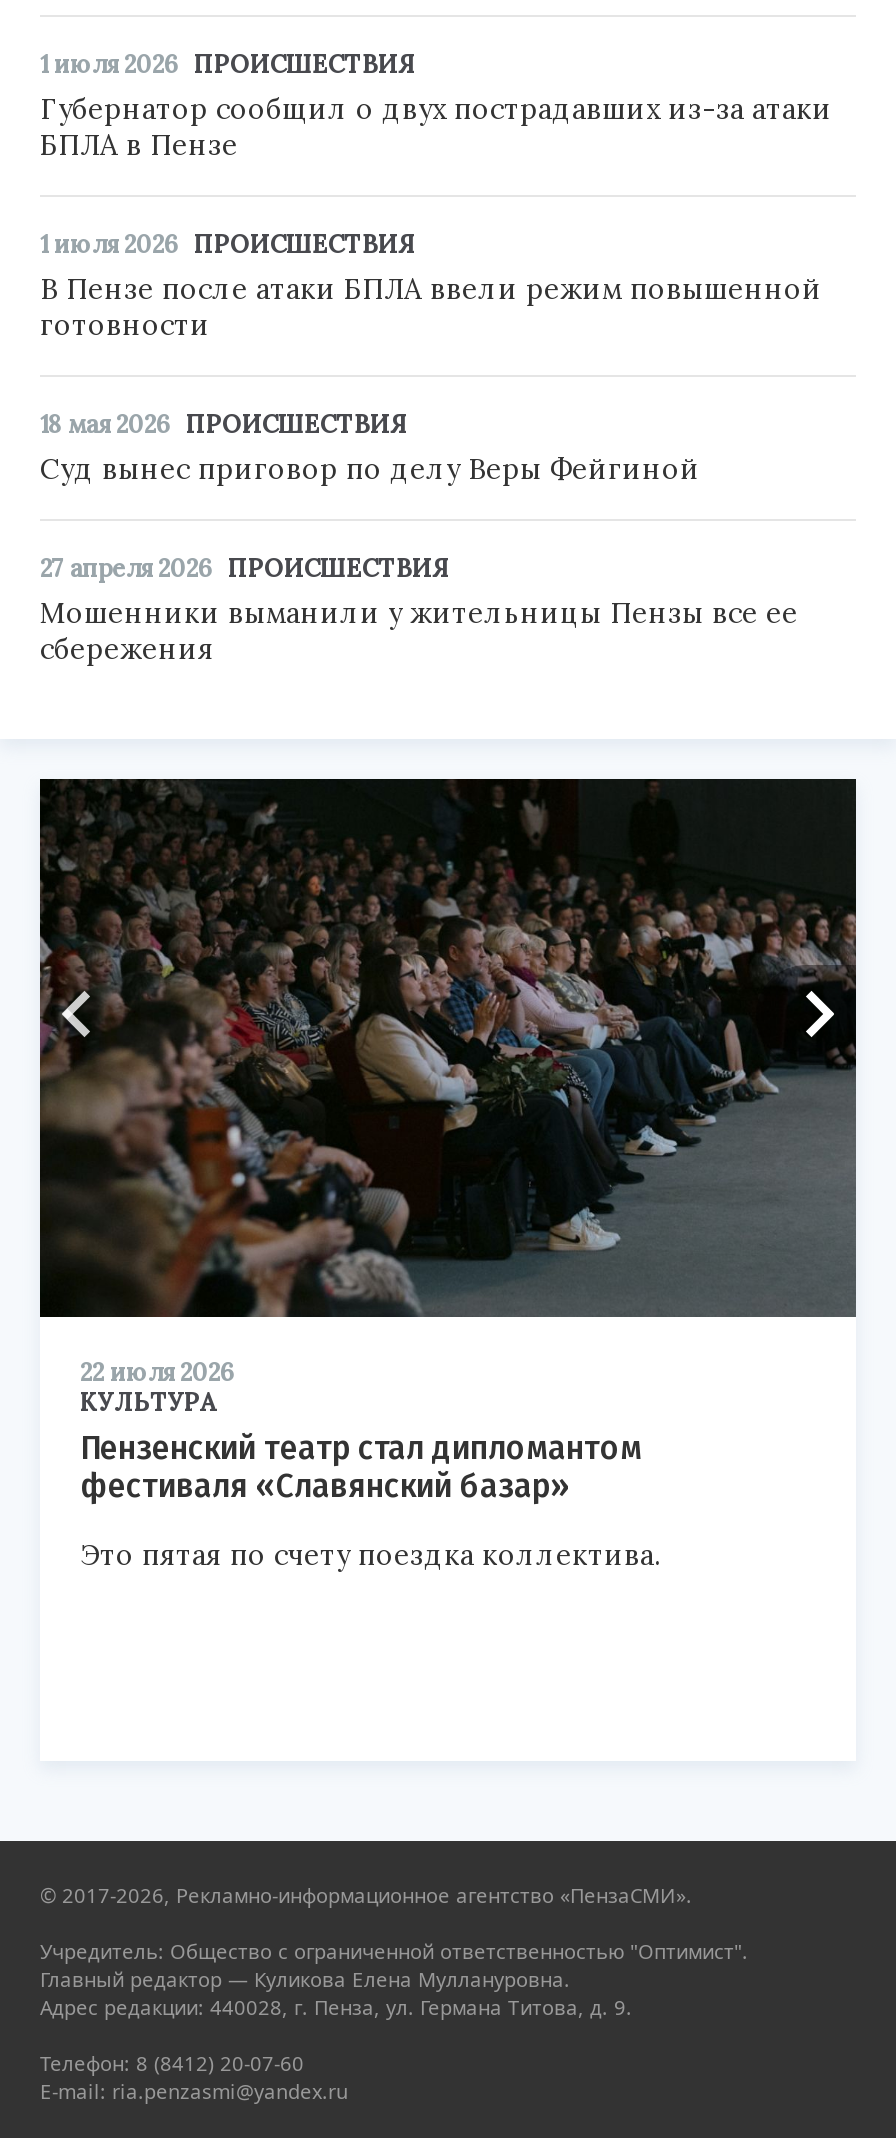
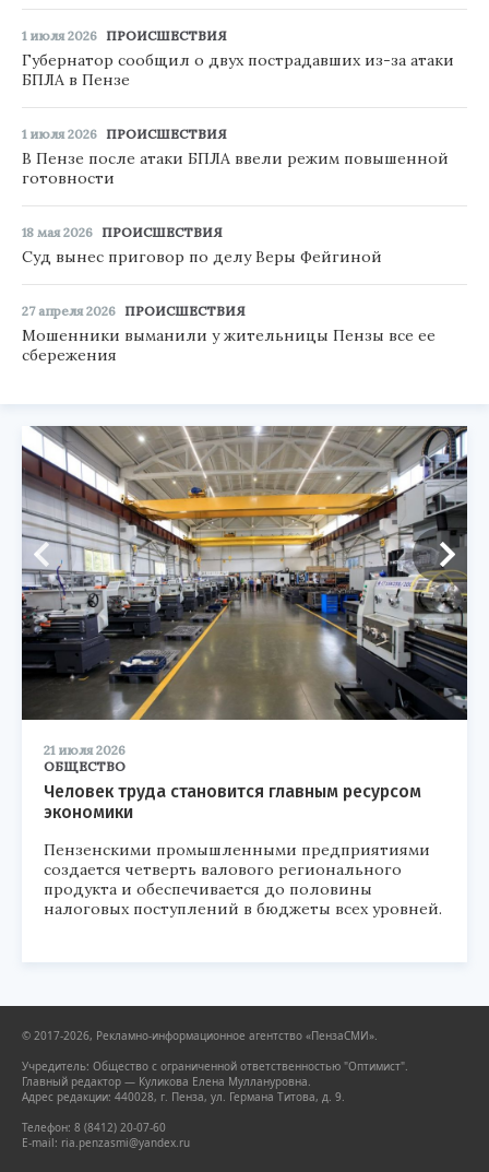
[38,777,858,1504] [image] | 22 июля 2026 | КУЛЬТУРА | Пензенский театр стал дипломантом | фестиваля «Славянский базар» -> [21,425,468,822] [image] | 21 июля 2026 | ОБЩЕСТВО | Человек труда становится главным ресурсом | экономики
[80,1536,660,1572] Это пятая по счету поездка коллектива. -> [44,840,442,918] Пензенскими промышленными предприятиями | создается четверть валового регионального | продукта и обеспечивается до половины | налоговых поступлений в бюджеты всех уровней.

